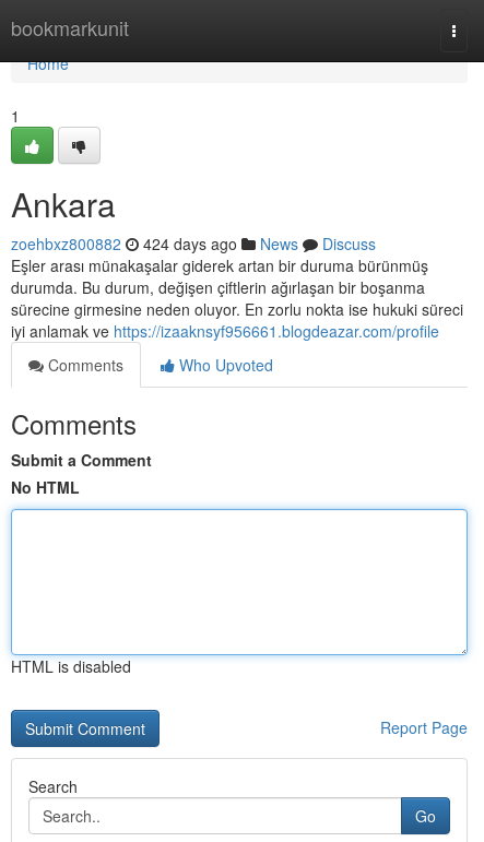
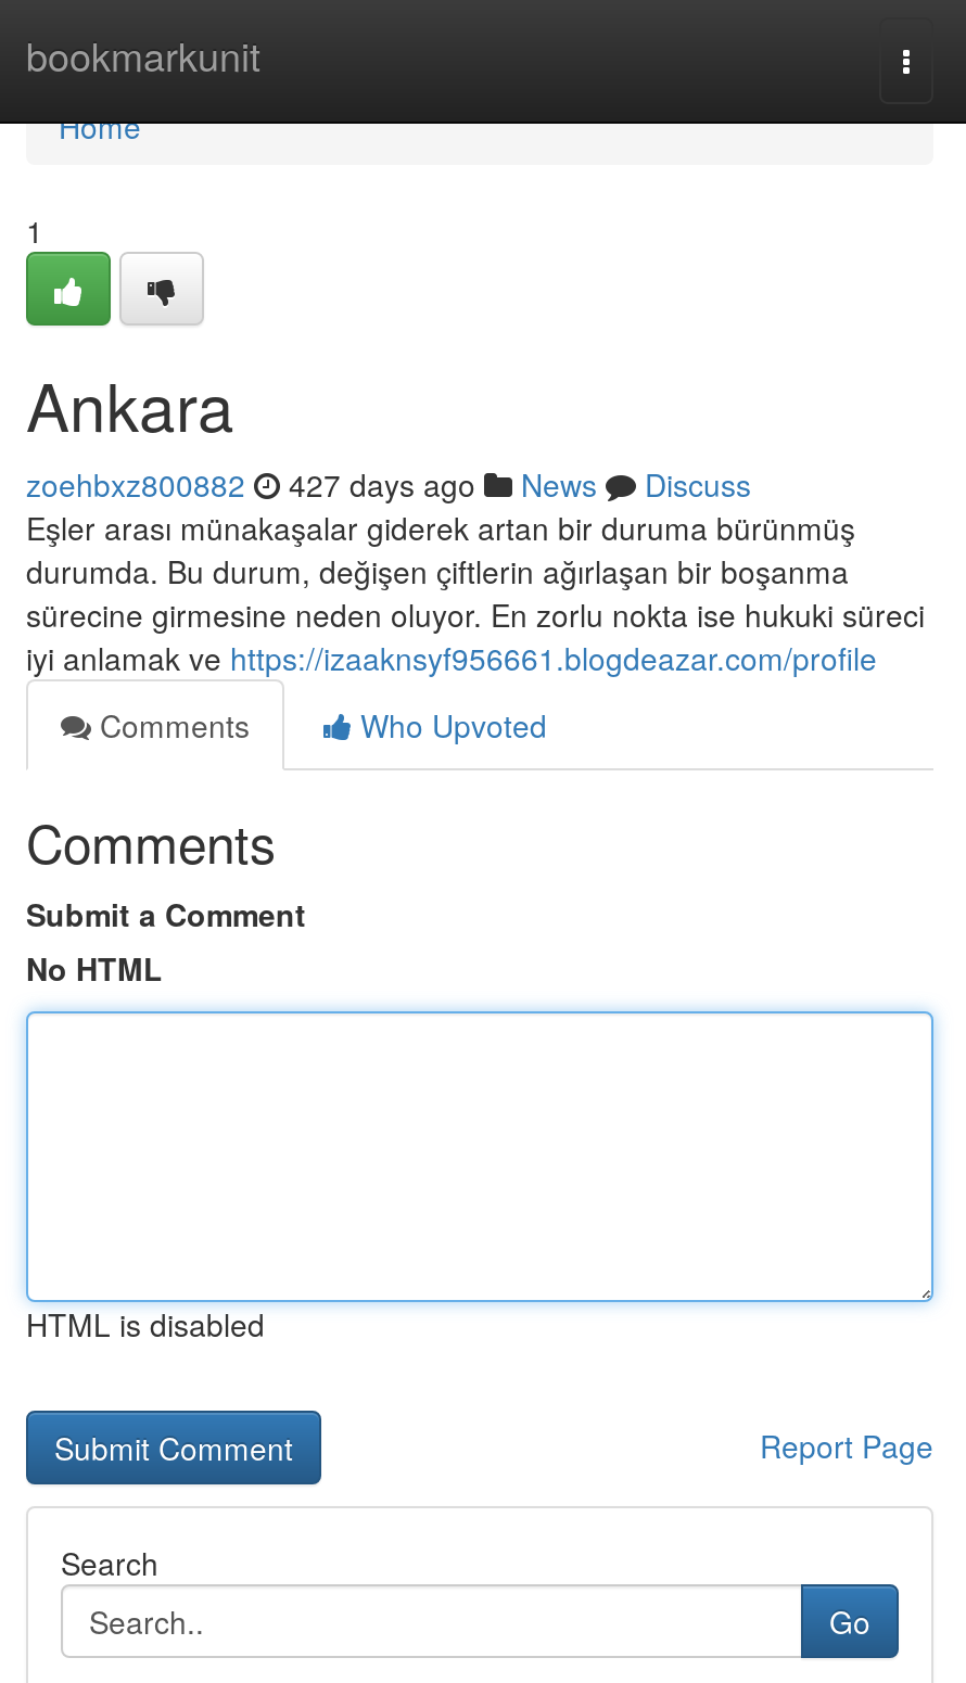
[11,233,376,254] zoehbxz800882 424 days ago News Discuss -> [26,462,751,506] zoehbxz800882 427 days ago News Discuss

